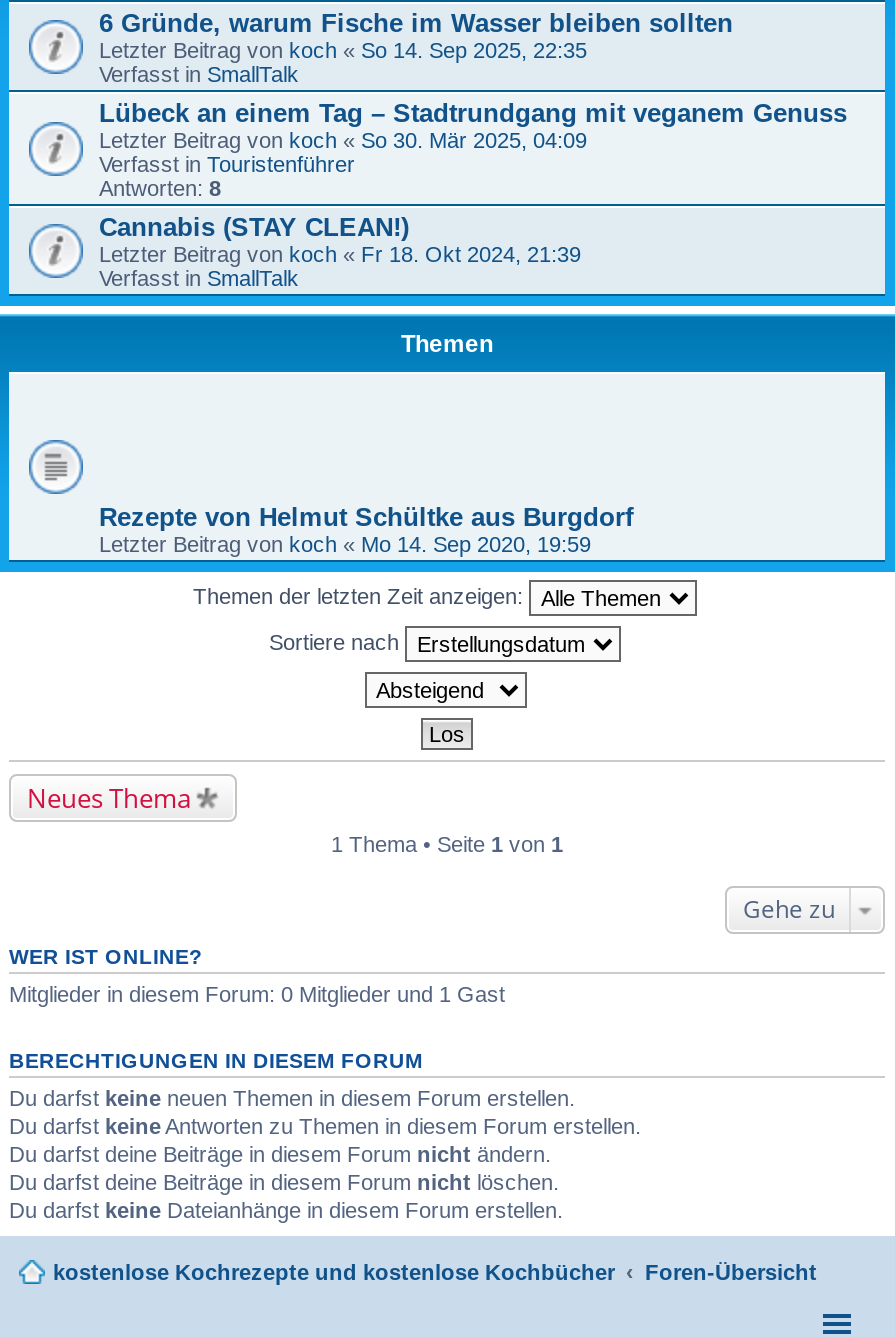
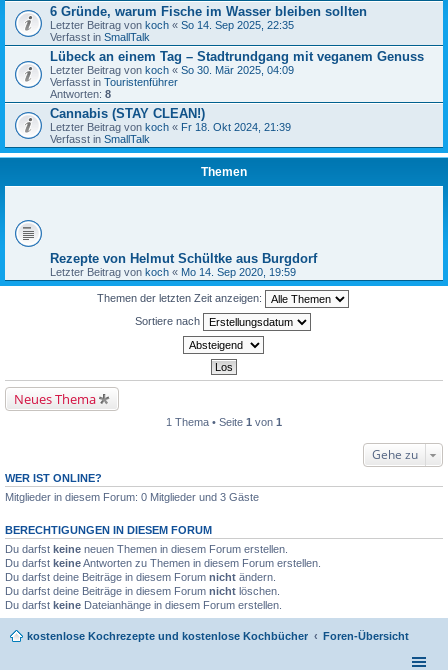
[9,983,505,1007] Mitglieder in diesem Forum: 0 Mitglieder und 1 Gast -> [5,491,259,503] Mitglieder in diesem Forum: 0 Mitglieder und 3 Gäste

